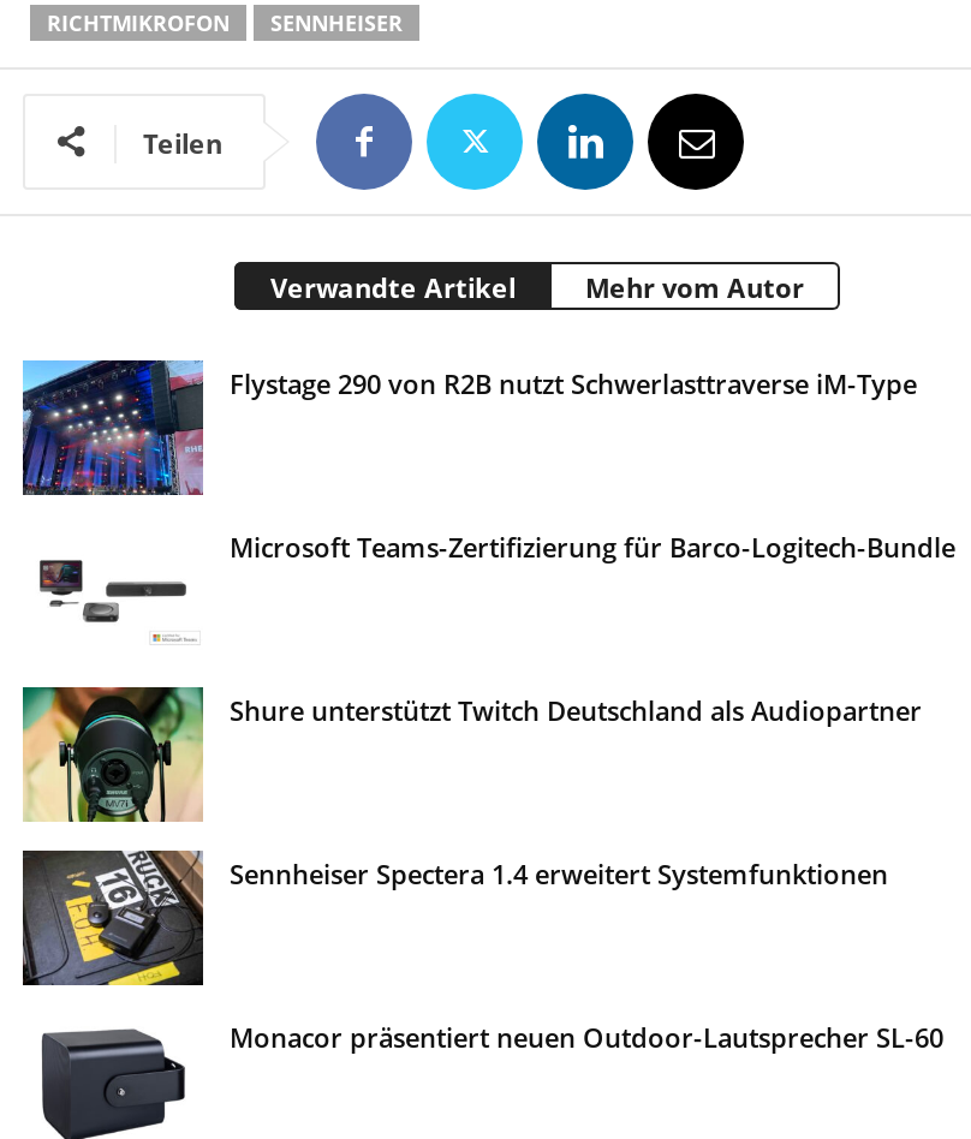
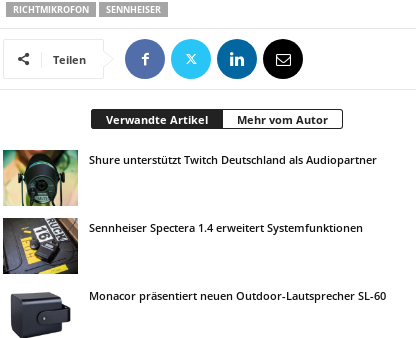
[20,358,917,497] [image] | Flystage 290 von R2B nutzt Schwerlasttraverse iM-Type -> none
[37,529,955,644] [image] | Microsoft Teams-Zertifizierung für Barco-Logitech-Bundle -> none

